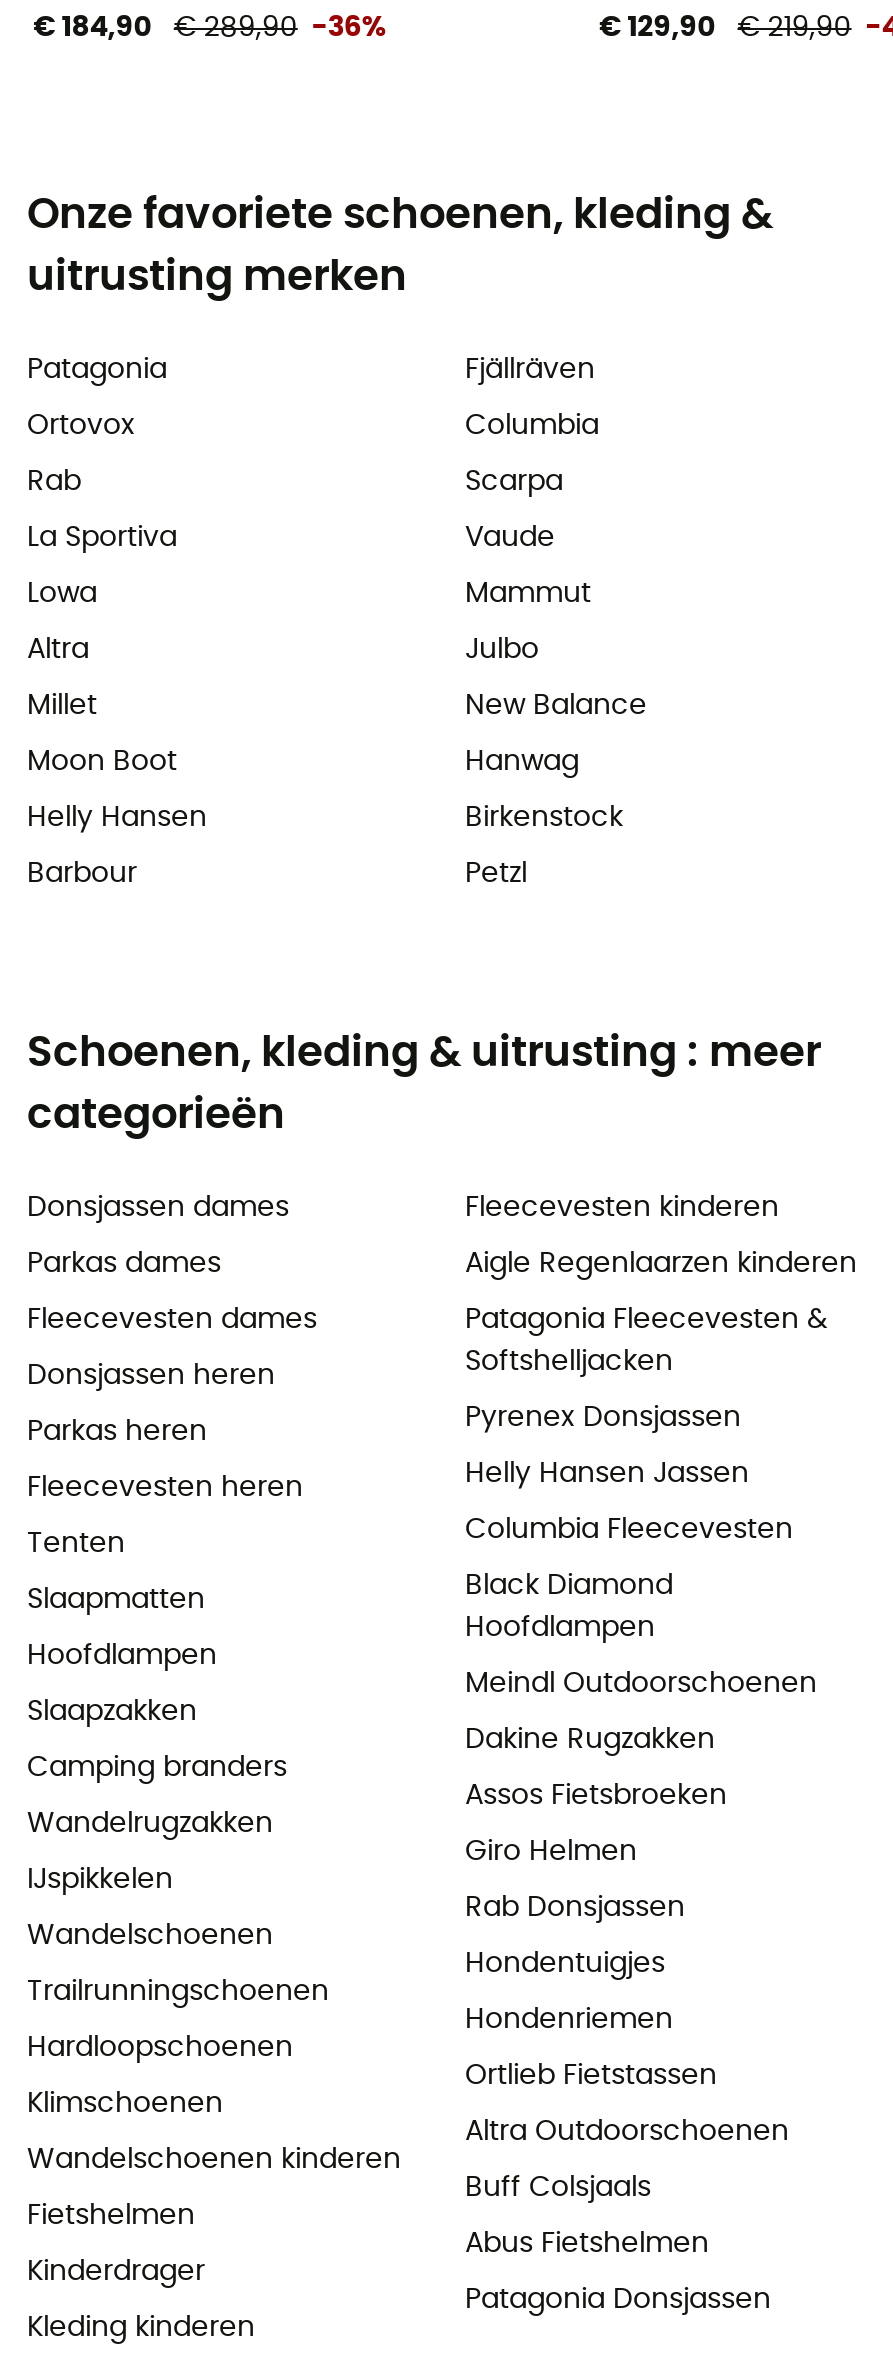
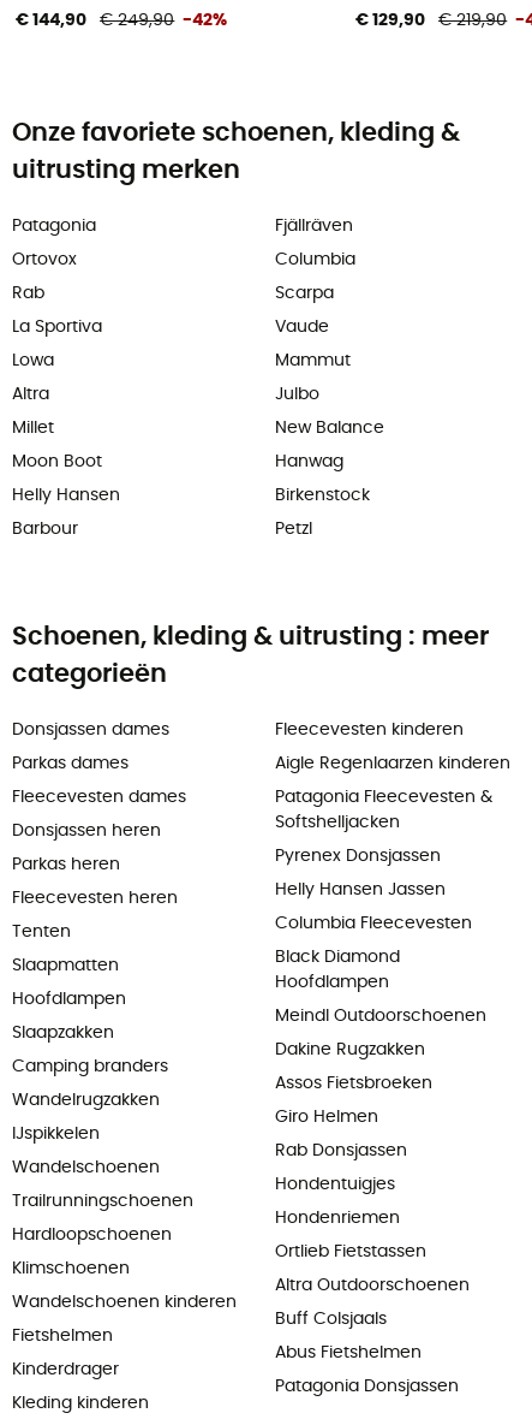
[33,14,386,42] € 184,90 | € 289,90 -36% -> [16,12,227,29] € 144,90 | € 249,90 -42%

